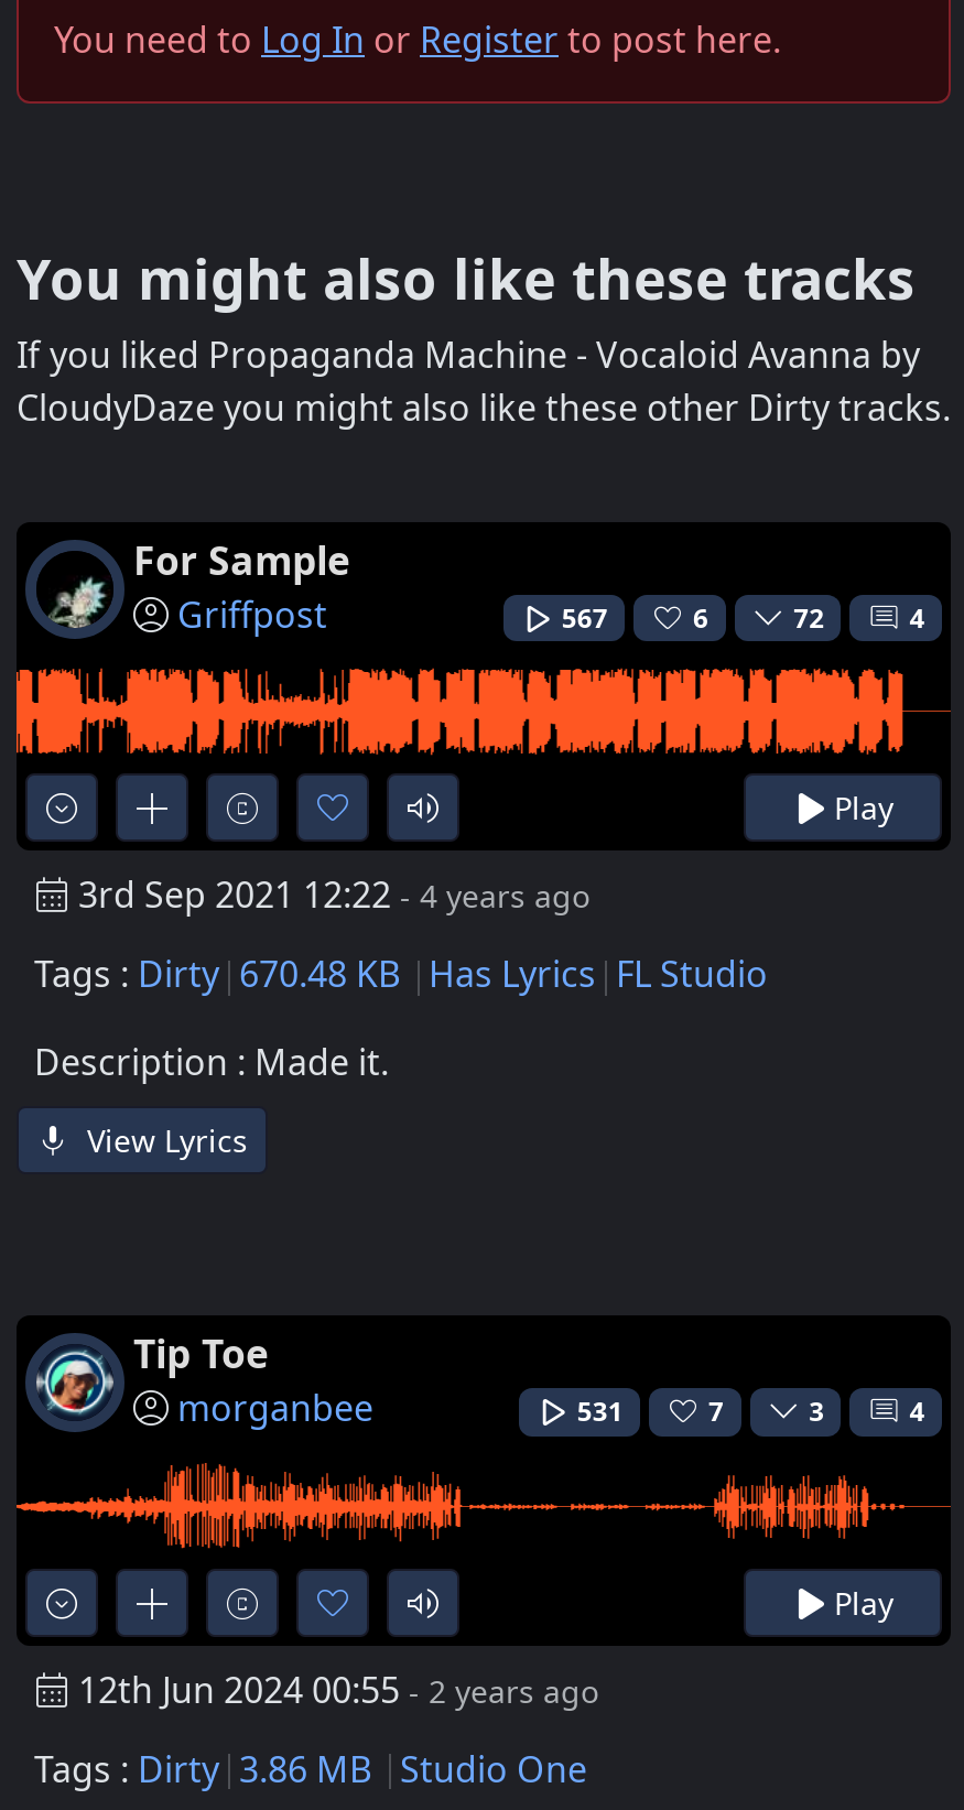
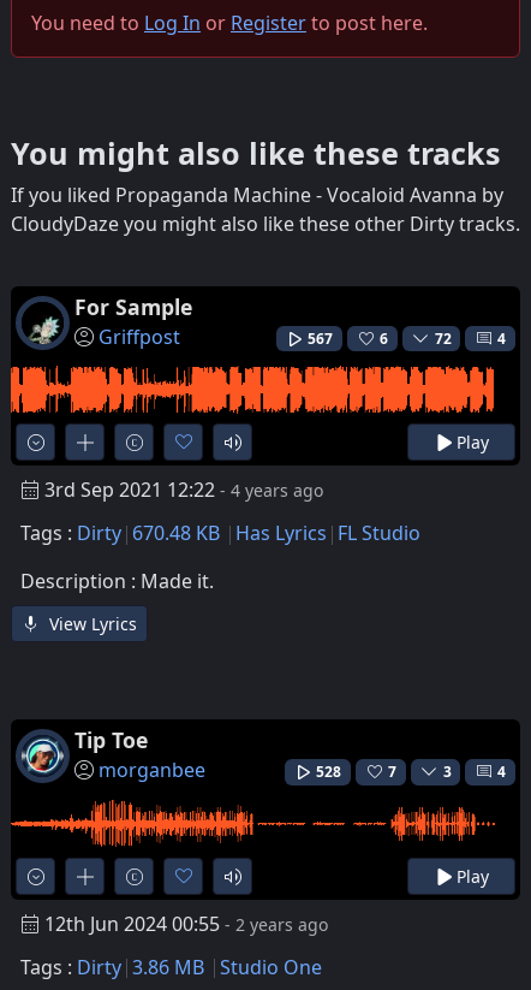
[577,1393,623,1431] 531 -> [316,762,342,782] 528

